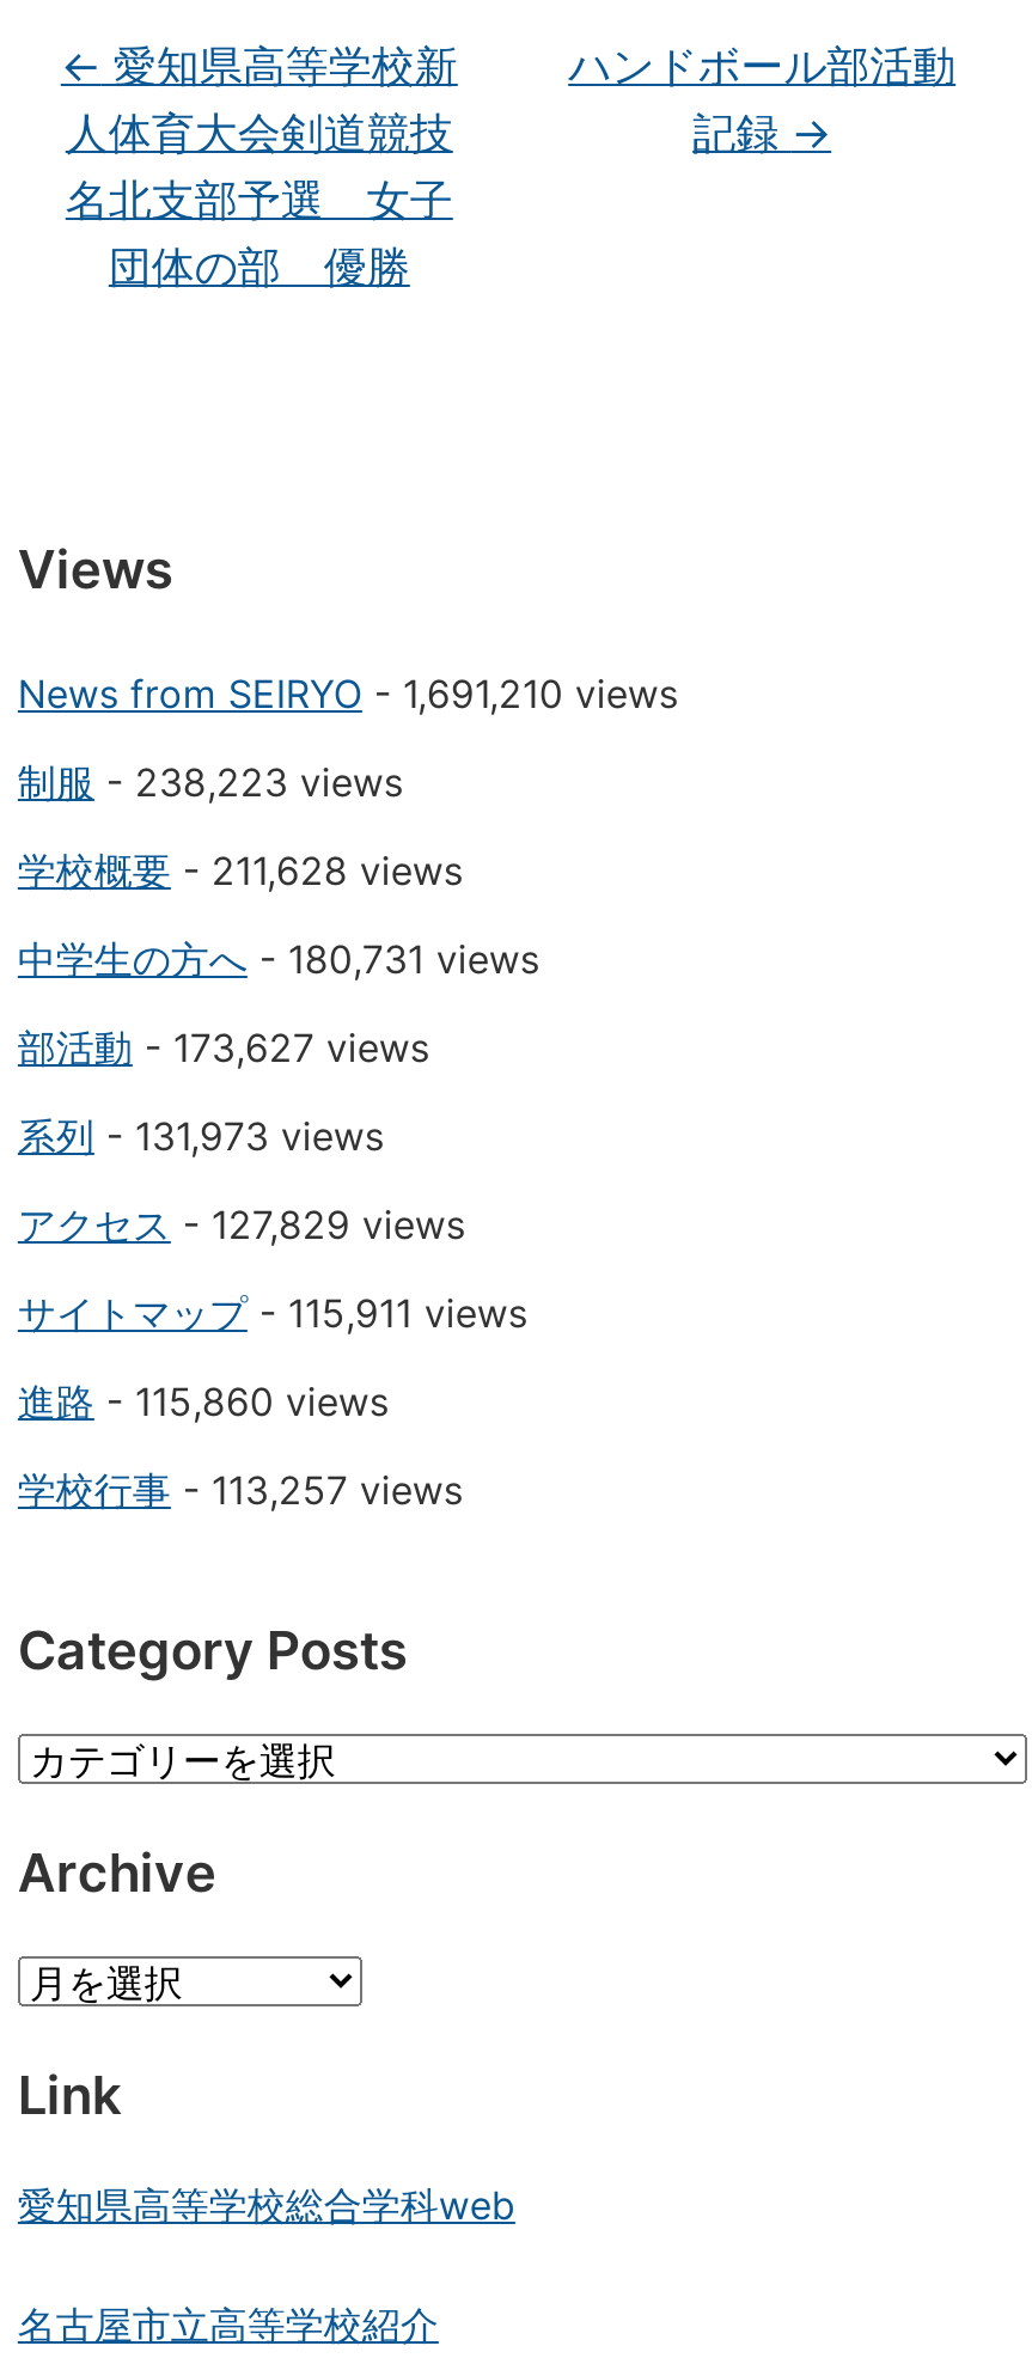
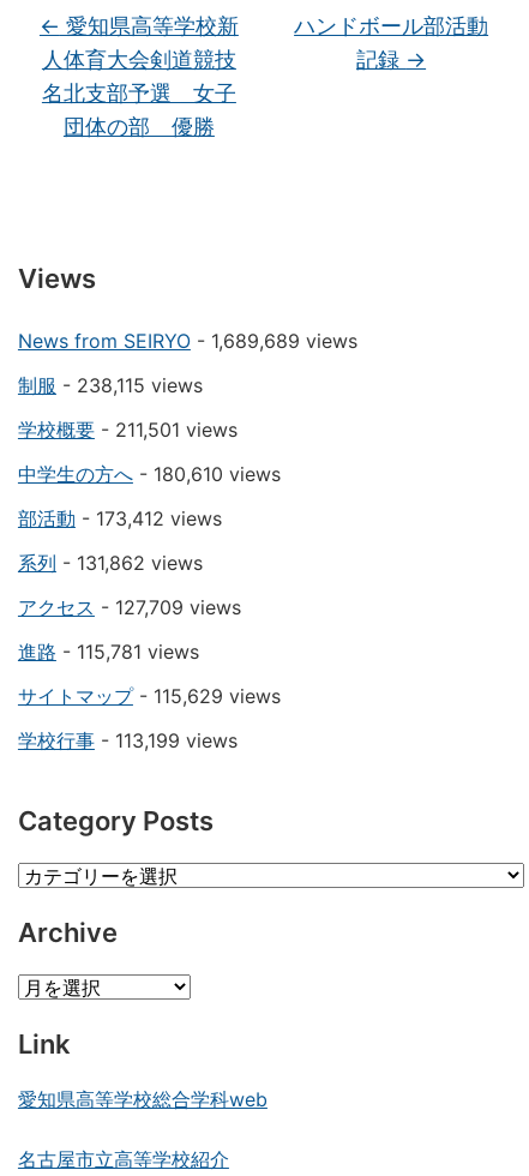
[18,670,678,718] News from SEIRYO - 1,691,210 views -> [18,329,357,353] News from SEIRYO - 1,689,689 views
[18,759,403,807] 制服- 238,223 views -> [18,374,203,398] 制服- 238,115 views
[18,847,463,895] 学校概要- 211,628 views -> [18,418,237,442] 学校概要- 211,501 views
[18,936,539,984] 中学生の方へ- 180,731 views -> [18,462,281,486] 中学生の方へ- 180,610 views
[18,1024,429,1072] 部活動- 173,627 views -> [18,507,222,531] 部活動- 173,412 views
[18,1113,384,1161] 系列- 131,973 views -> [18,551,203,575] 系列- 131,862 views
[18,1201,465,1249] アクセス- 127,829 views -> [18,596,241,620] アクセス- 127,709 views
[18,1290,527,1338] サイトマップ- 115,911 views -> [18,640,199,664] 進路- 115,781 views
[18,1378,388,1426] 進路- 115,860 views -> [18,684,281,708] サイトマップ- 115,629 views
[18,1467,463,1515] 学校行事- 113,257 views -> [18,729,237,753] 学校行事- 113,199 views

